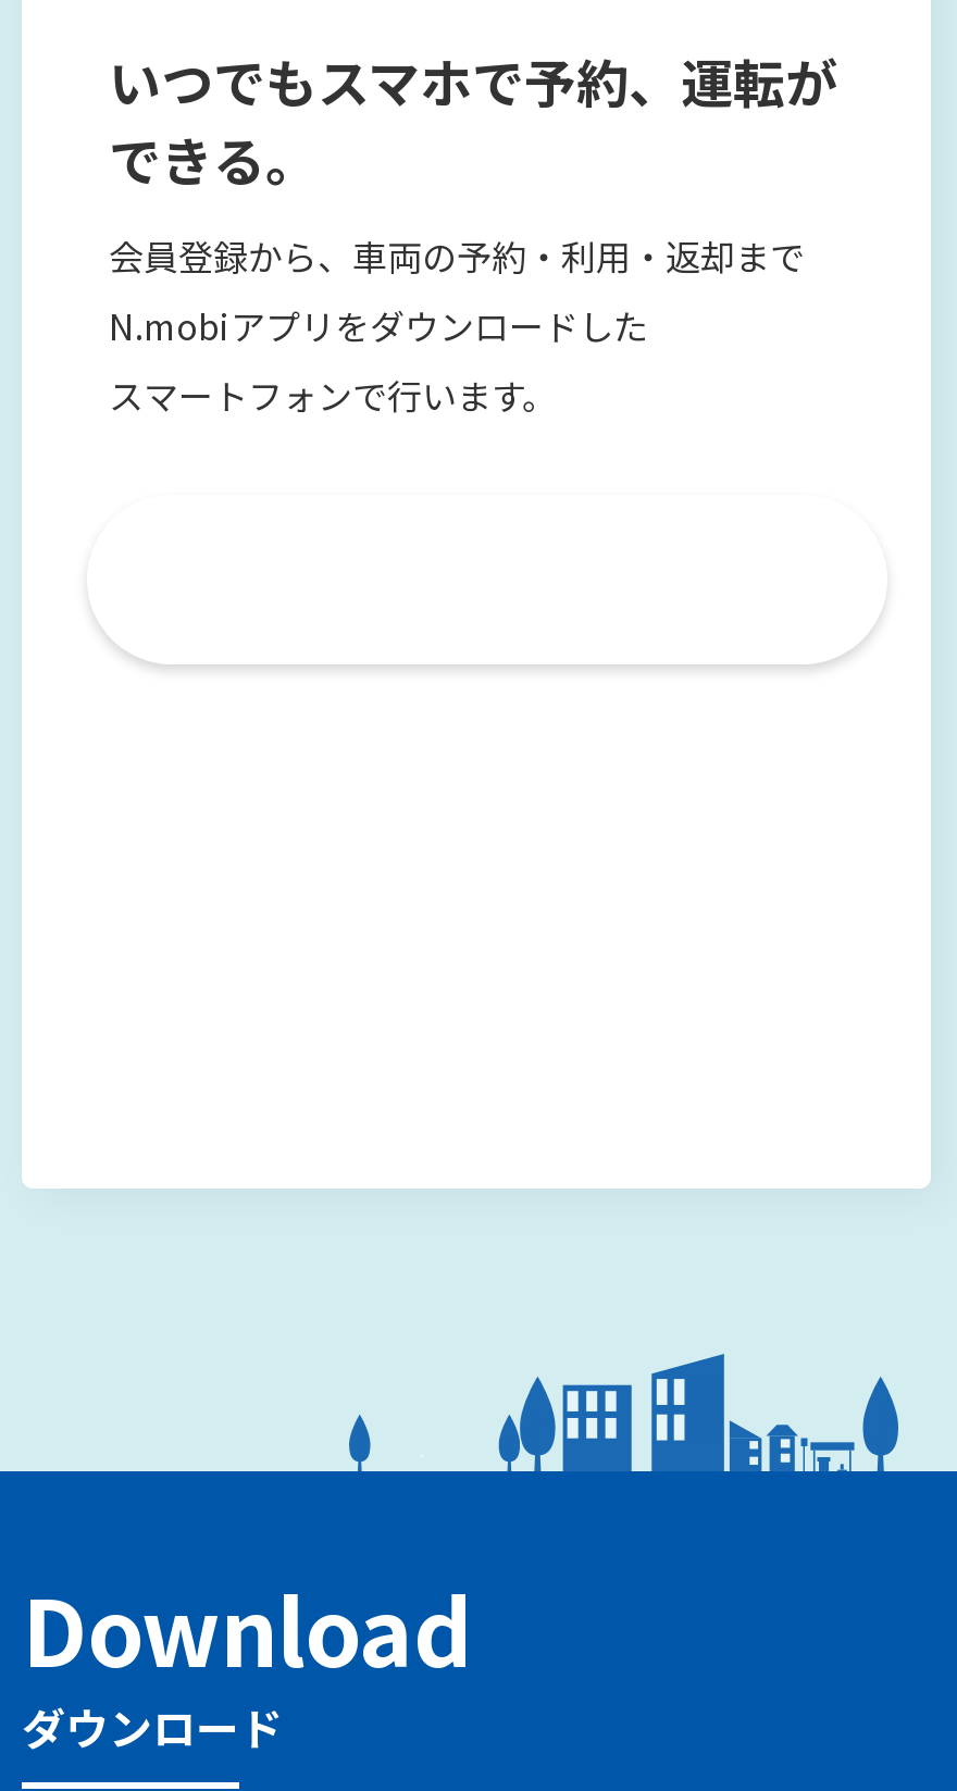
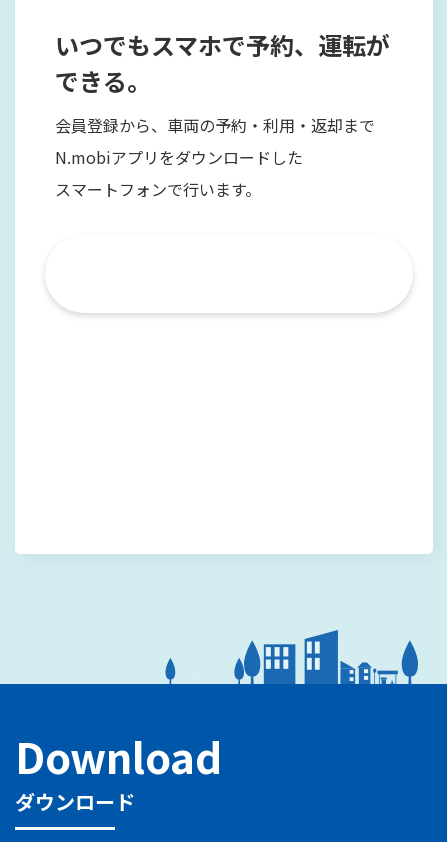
[209,1593,300,1663] [image] -> [108,740,142,772] [image]

